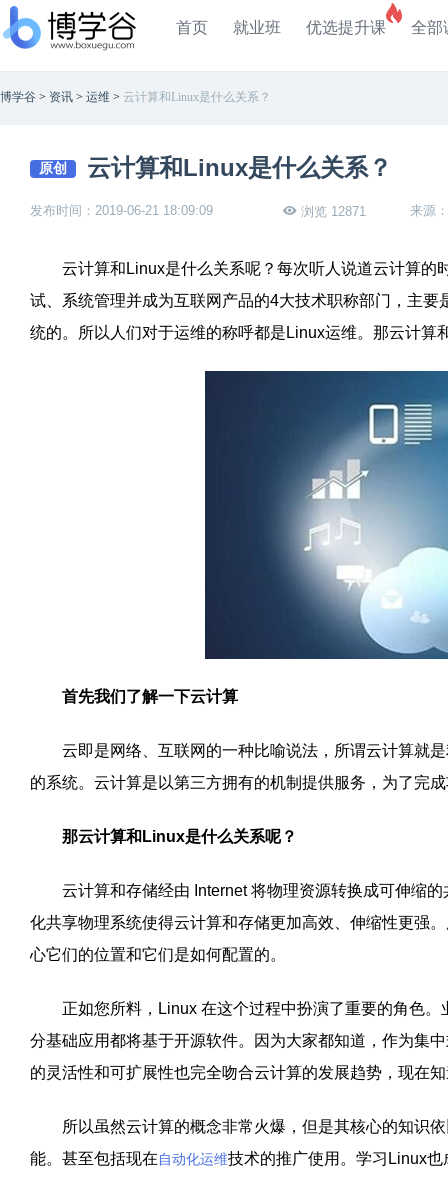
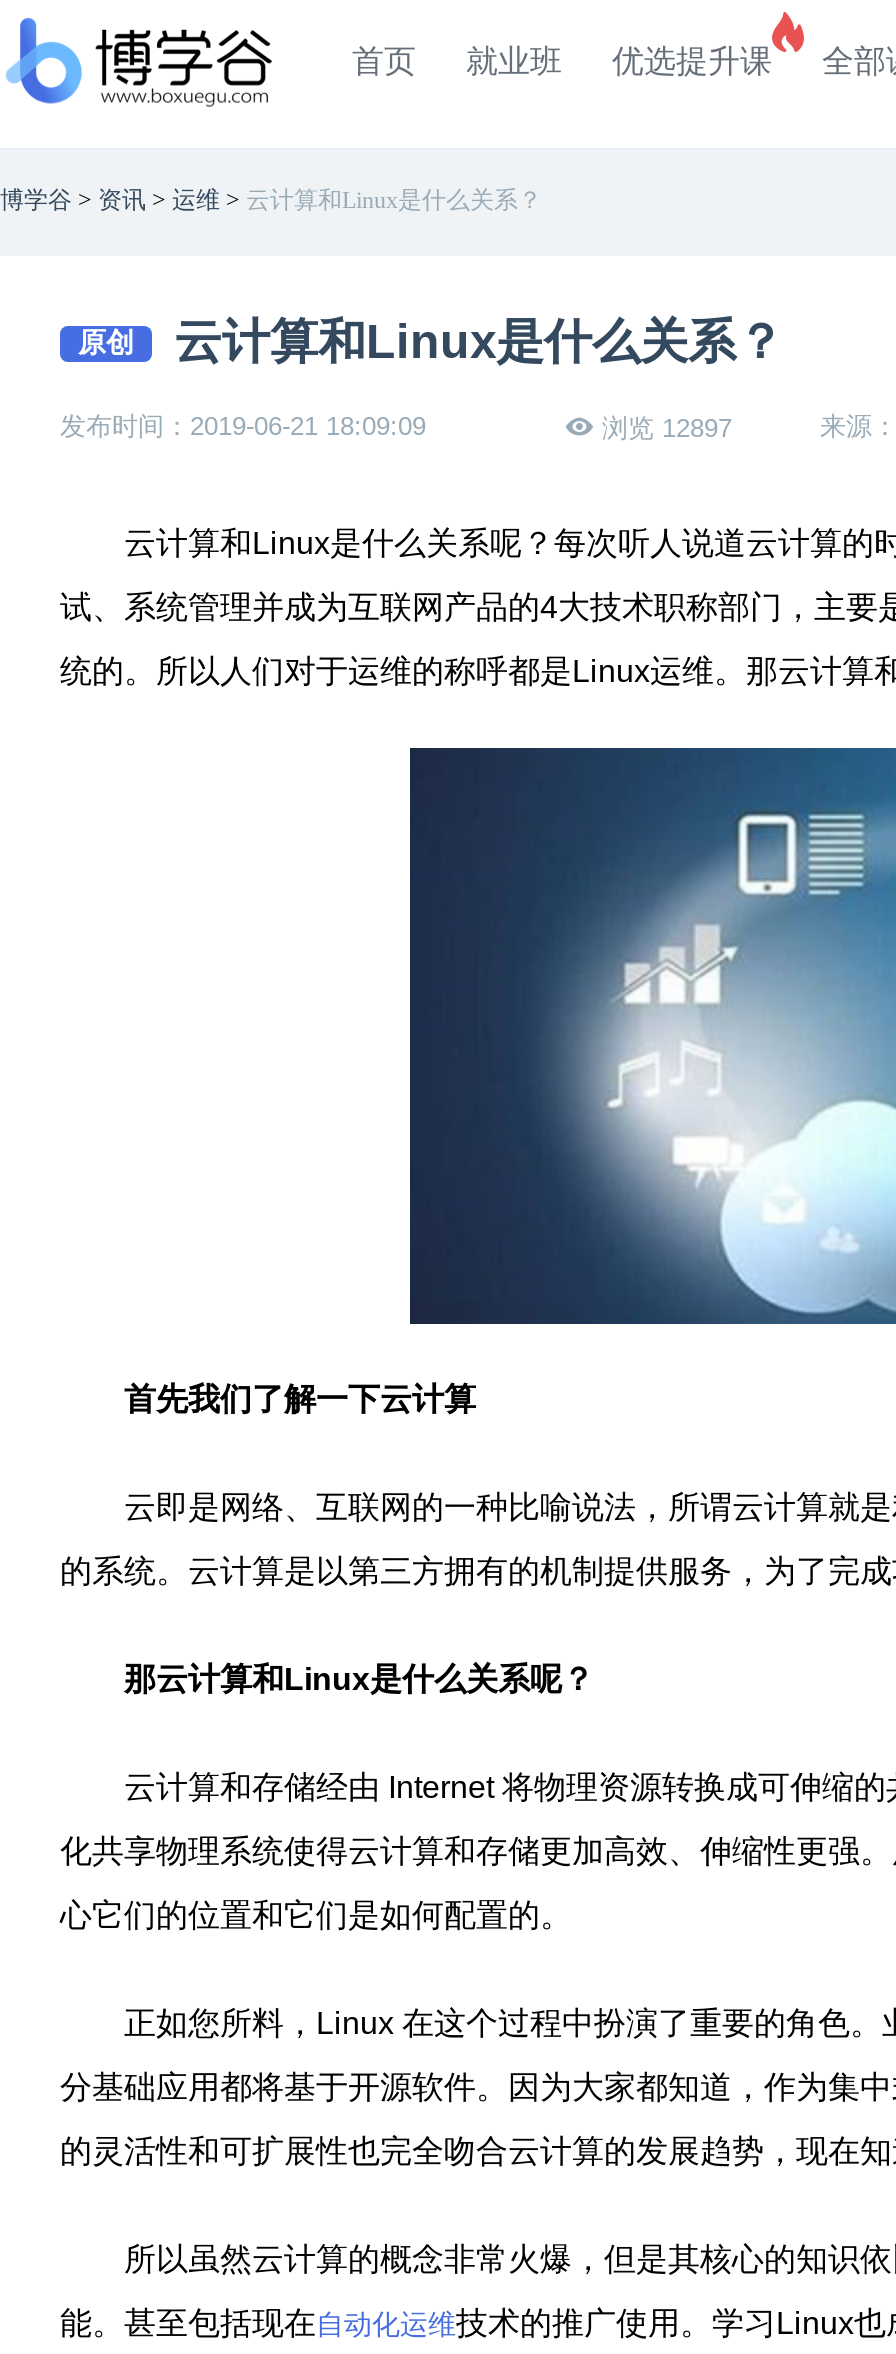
[297,203,370,218] 浏览 12871 -> [594,413,740,443] 浏览 12897

